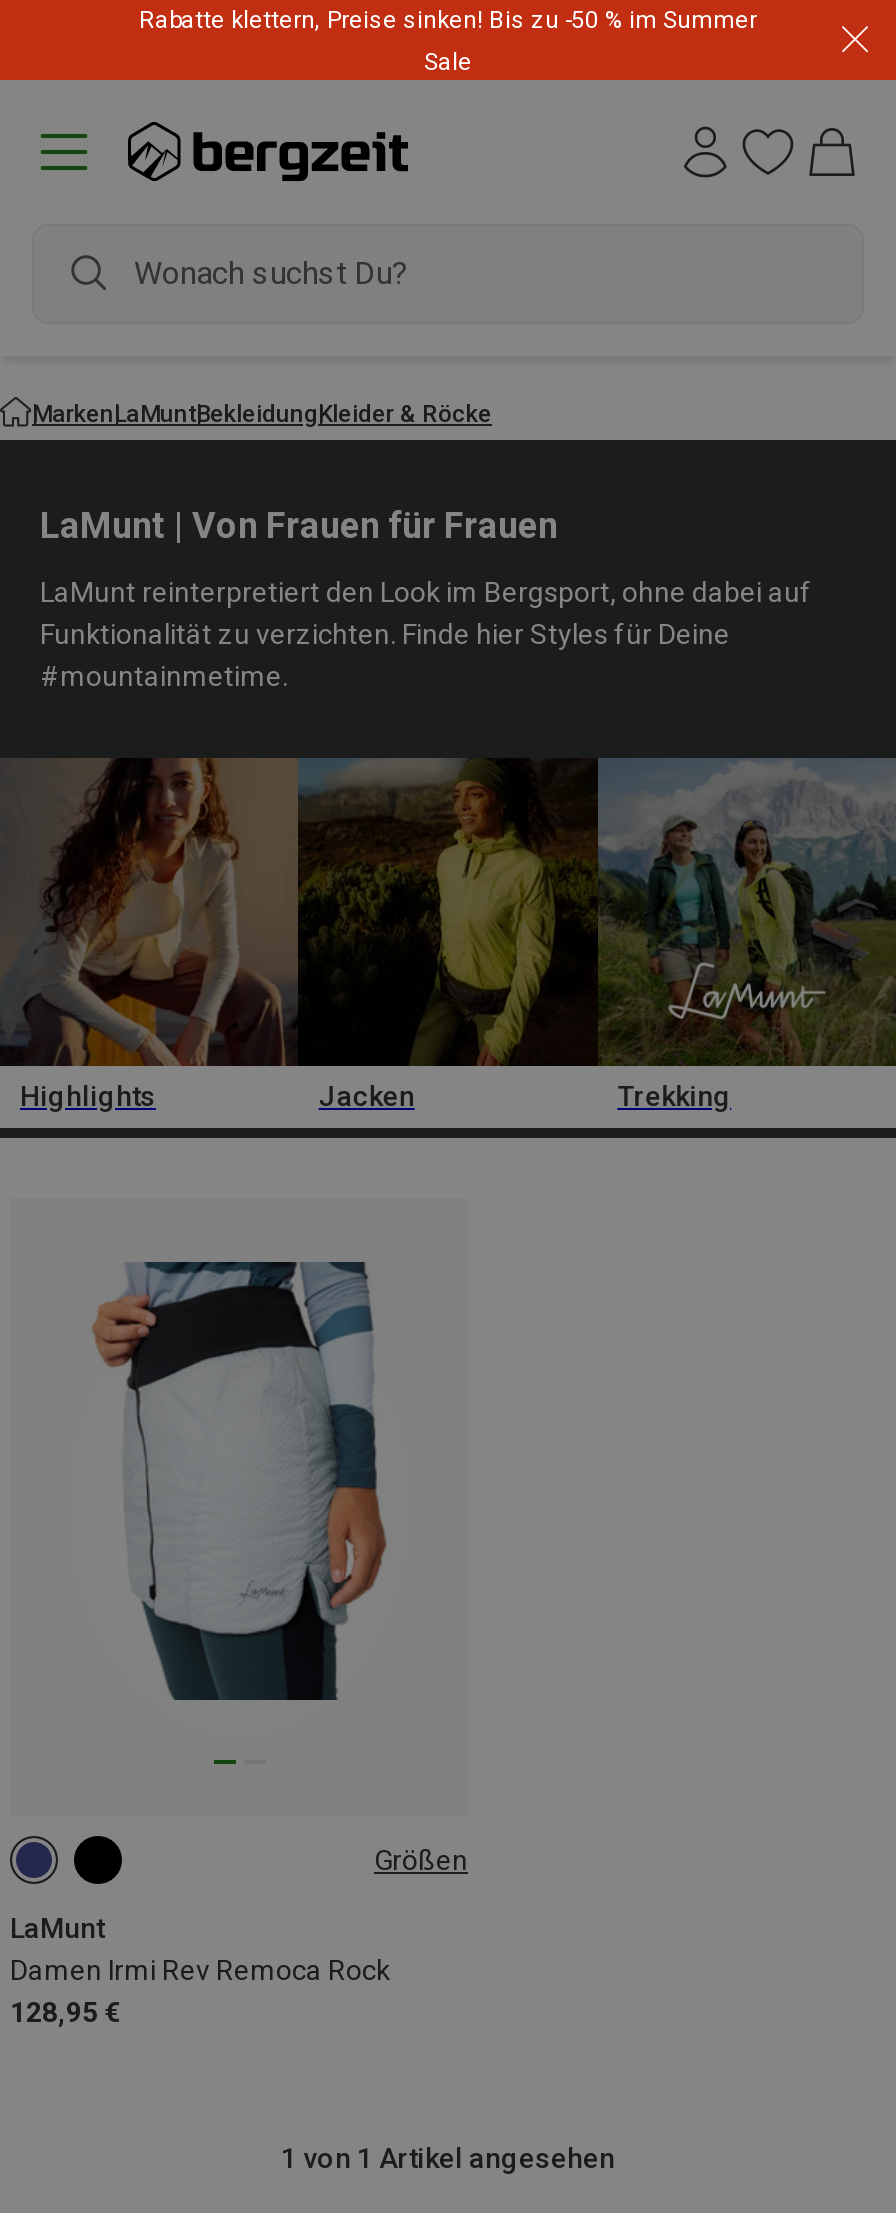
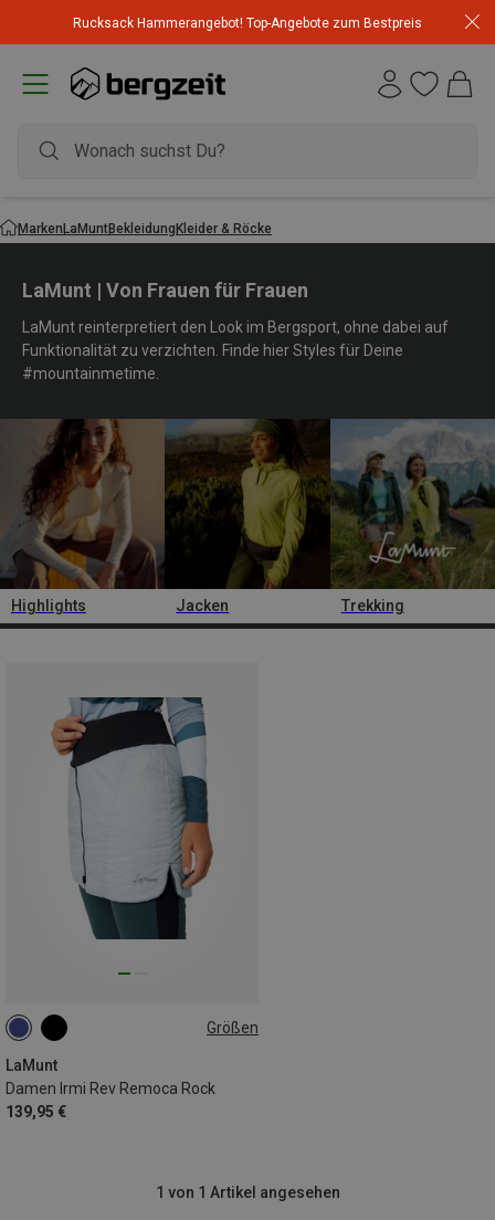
[139,6,757,76] Rabatte klettern, Preise sinken! Bis zu -50 % im Summer | Sale -> [73,15,422,30] Rucksack Hammerangebot! Top-Angebote zum Bestpreis
[10,1997,120,2029] 128,95 € -> [6,1103,66,1121] 139,95 €

